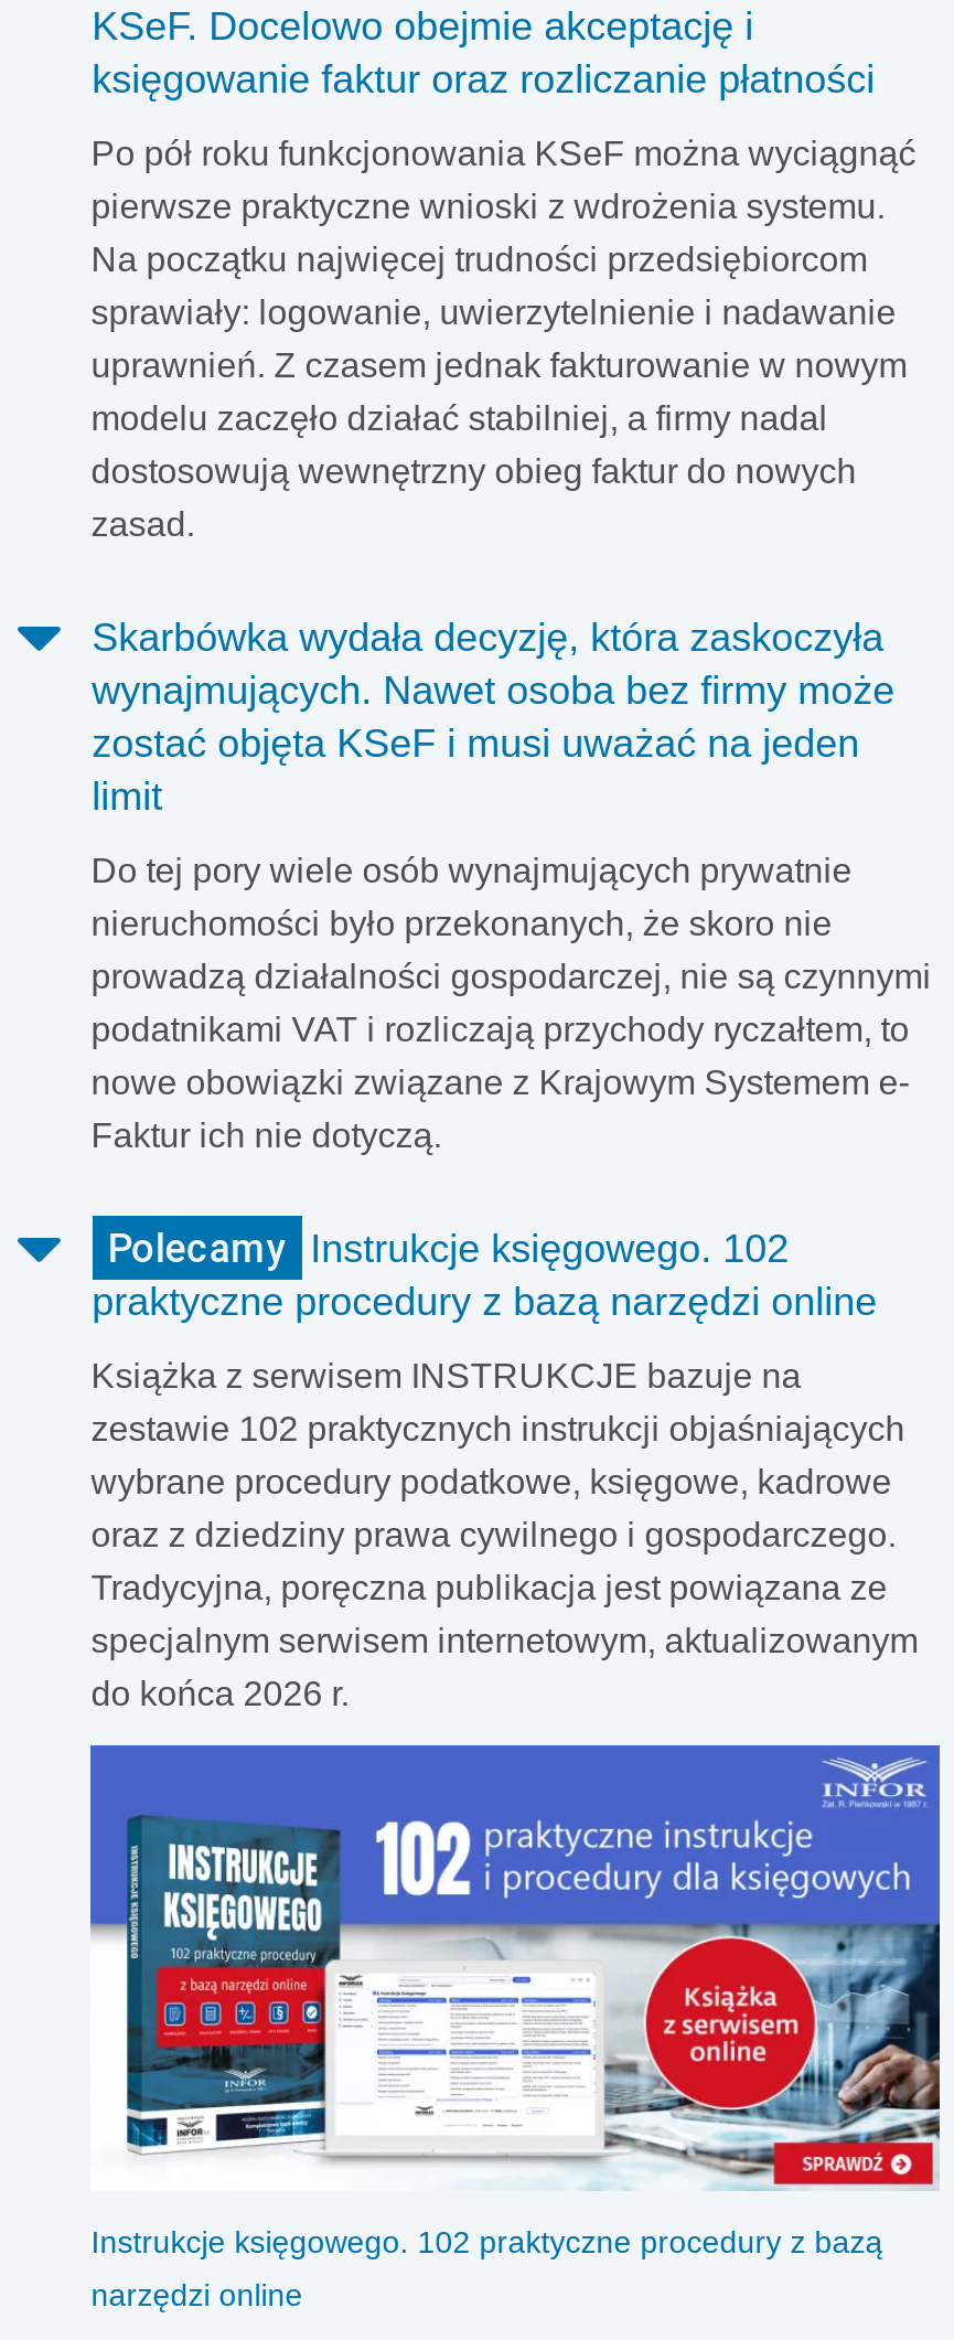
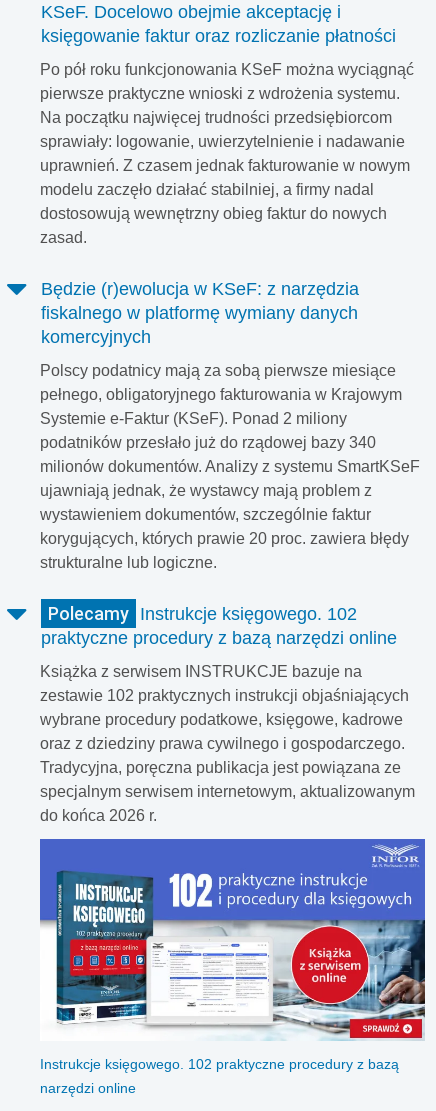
[92,617,895,820] Skarbówka wydała decyzję, która zaskoczyła | wynajmujących. Nawet osoba bez firmy może | zostać objęta KSeF i musi uważać na jeden | limit -> [41,279,359,347] Będzie (r)ewolucja w KSeF: z narzędzia | fiskalnego w platformę wymiany danych | komercyjnych
[91,853,932,1155] Do tej pory wiele osób wynajmujących prywatnie | nieruchomości było przekonanych, że skoro nie | prowadzą działalności gospodarczej, nie są czynnymi | podatnikami VAT i rozliczają przychody ryczałtem, to | nowe obowiązki związane z Krajowym Systemem e- | Faktur ich nie dotyczą. -> [40,362,420,571] Polscy podatnicy mają za sobą pierwsze miesiące | pełnego, obligatoryjnego fakturowania w Krajowym | Systemie e-Faktur (KSeF). Ponad 2 miliony | podatników przesłało już do rządowej bazy 340 | milionów dokumentów. Analizy z systemu SmartKSeF | ujawniają jednak, że wystawcy mają problem z | wystawieniem dokumentów, szczególnie faktur | korygujących, których prawie 20 proc. zawiera błędy | strukturalne lub logiczne.

